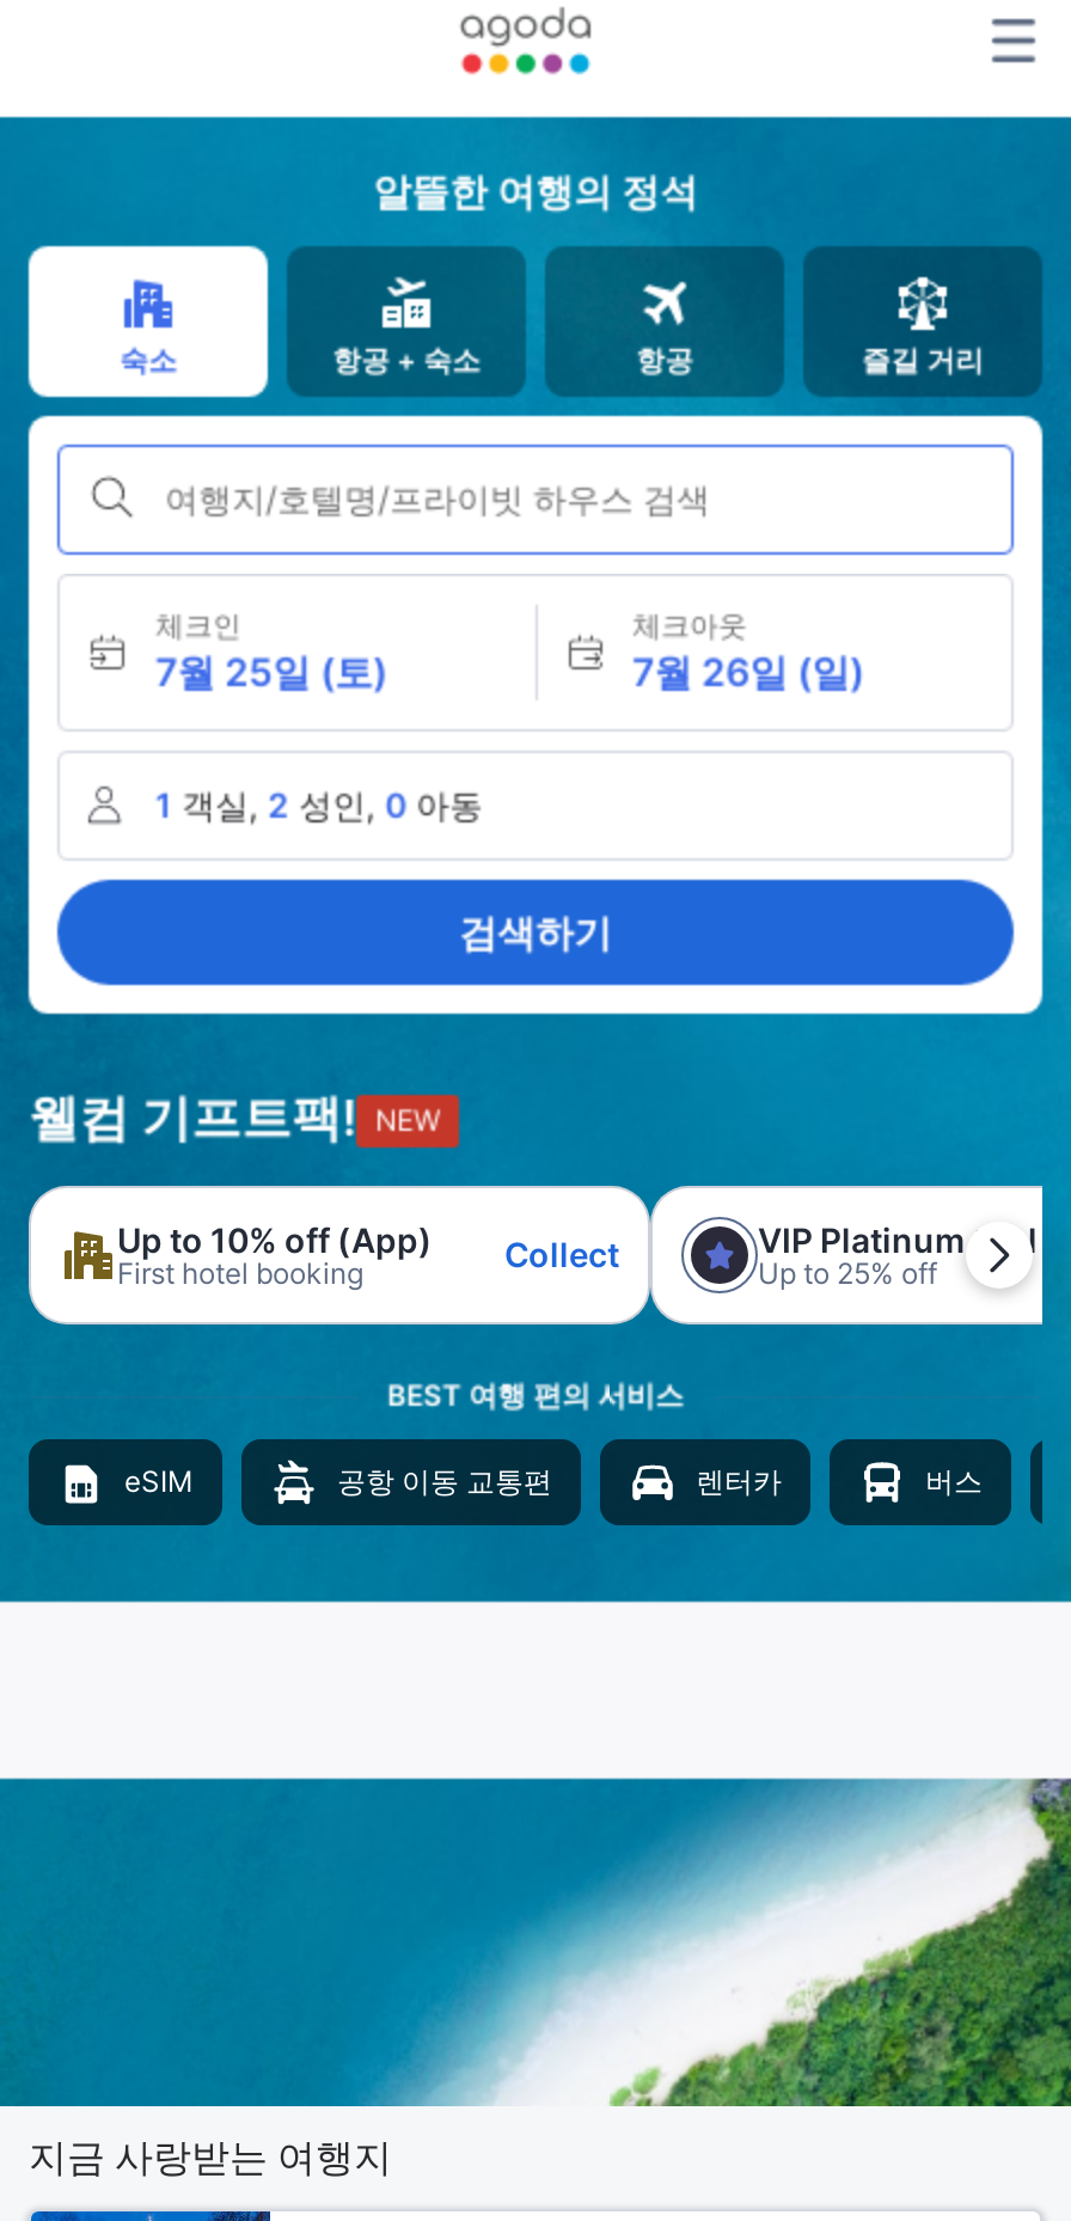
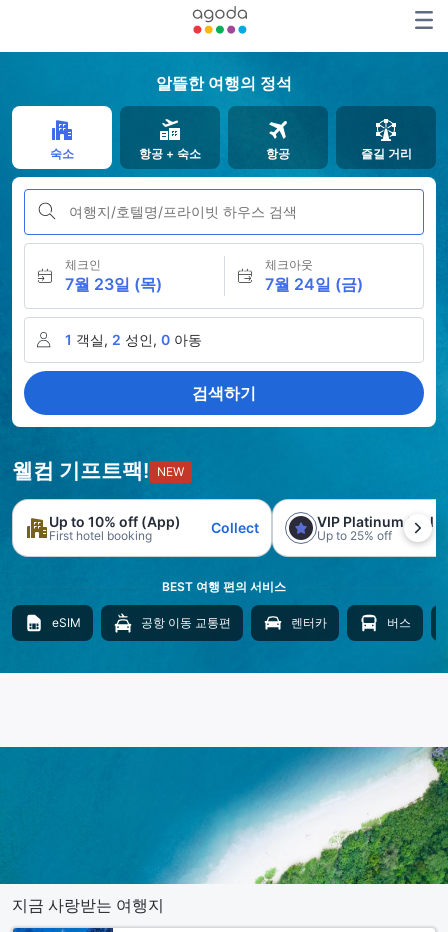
[155,648,387,696] 7월 25일 (토) -> [65,274,162,294] 7월 23일 (목)
[632,648,864,696] 7월 26일 (일) -> [264,274,362,294] 7월 24일 (금)

